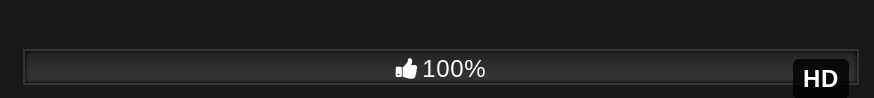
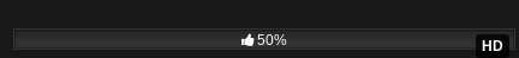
[422,55,486,83] 100% -> [257,32,287,49] 50%

